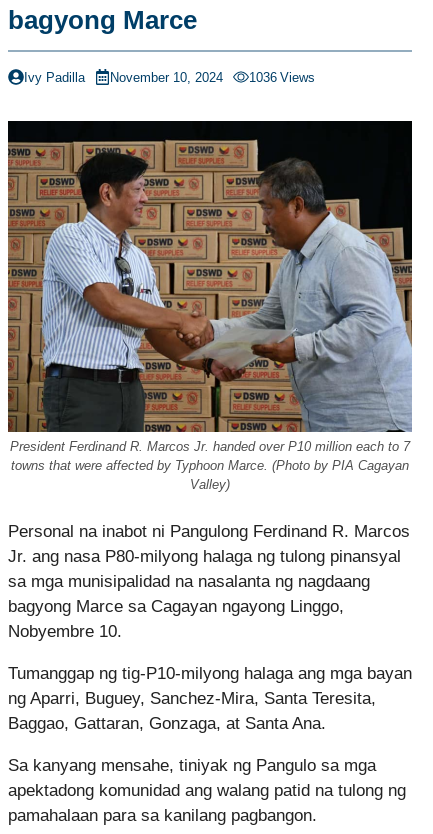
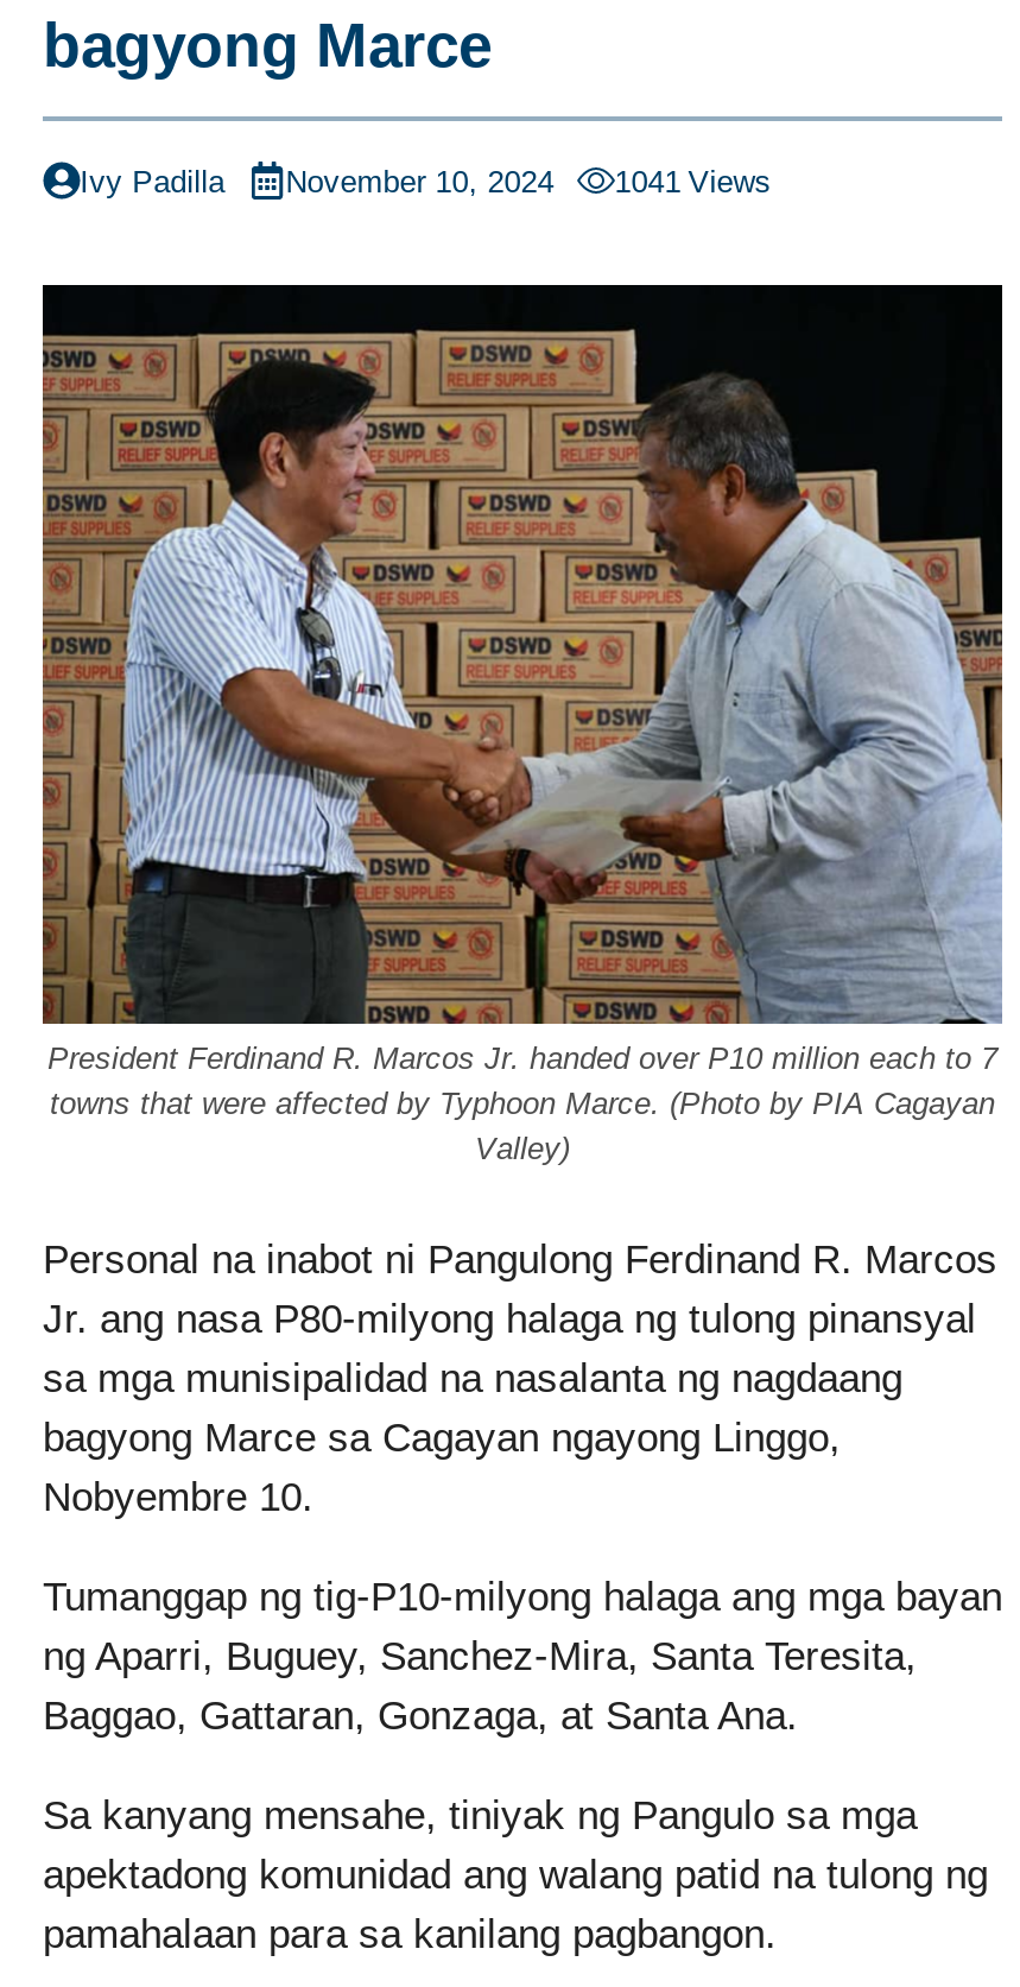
[24,69,315,84] Ivy Padilla November 10, 2024 1036 Views -> [80,163,771,198] Ivy Padilla November 10, 2024 1041 Views

